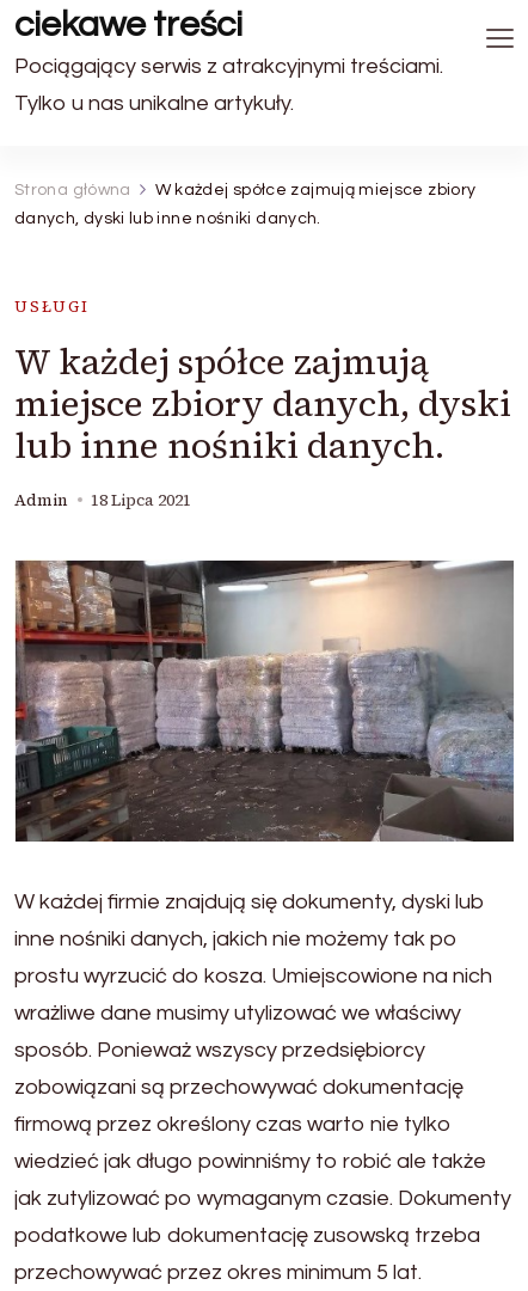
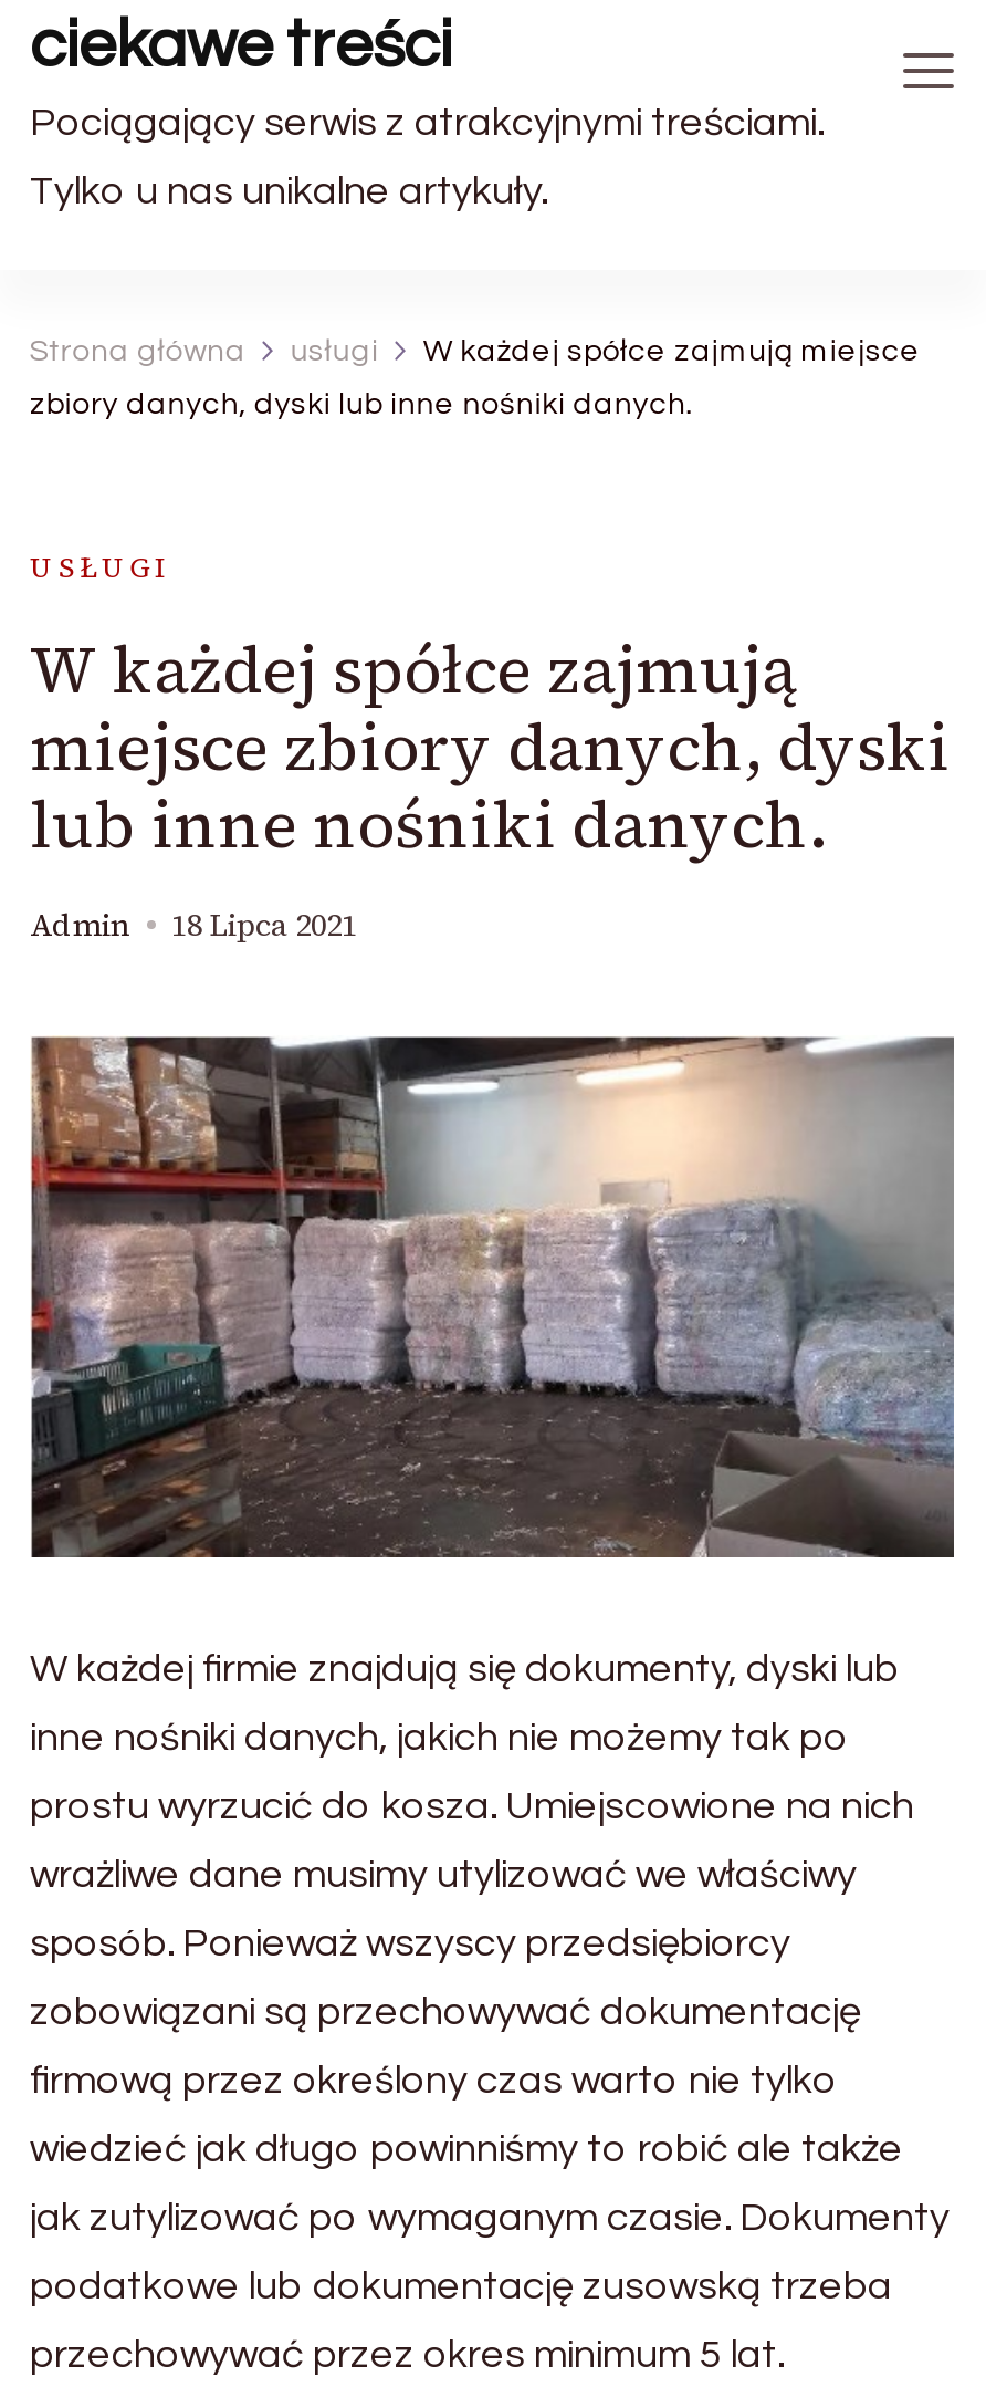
[155,182,476,198] W każdej spółce zajmują miejsce zbiory -> [290,336,921,367] usługi | W każdej spółce zajmują miejsce
[14,210,321,227] danych, dyski lub inne nośniki danych. -> [30,389,694,420] zbiory danych, dyski lub inne nośniki danych.

